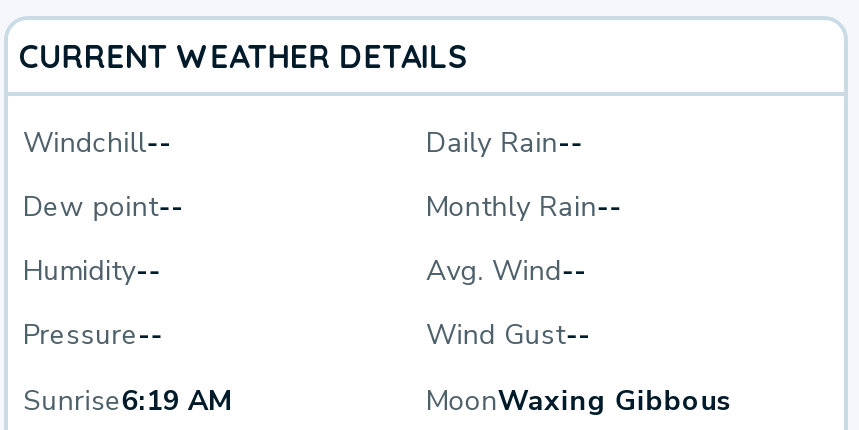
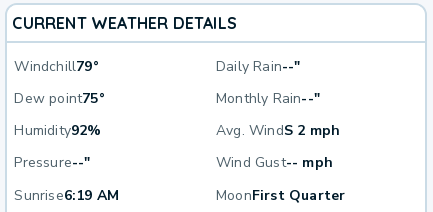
[23,123,583,161] Windchill-- | Daily Rain-- -> [14,56,301,75] Windchill79° | Daily Rain--"
[23,188,622,226] Dew point-- | Monthly Rain-- -> [14,89,320,108] Dew point75° | Monthly Rain--"
[23,252,586,290] Humidity-- | Avg. Wind-- -> [14,121,340,140] Humidity92% | Avg. WindS 2 mph
[23,317,590,355] Pressure-- | Wind Gust-- -> [14,153,333,172] Pressure--" | Wind Gust-- mph
[426,382,731,420] MoonWaxing Gibbous -> [216,186,345,205] MoonFirst Quarter

